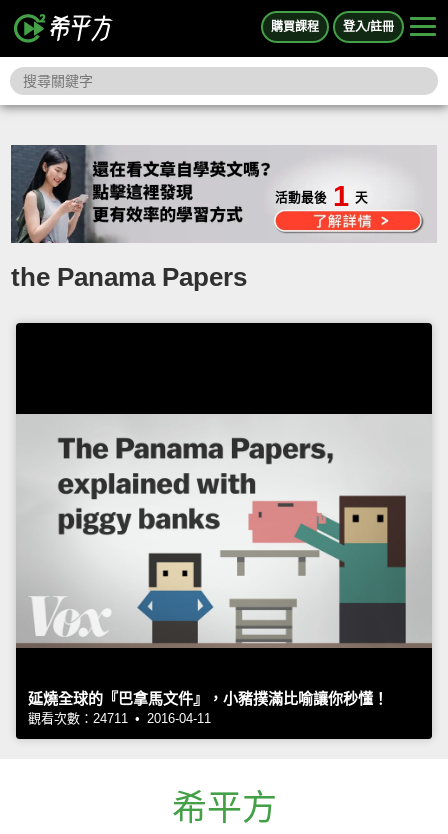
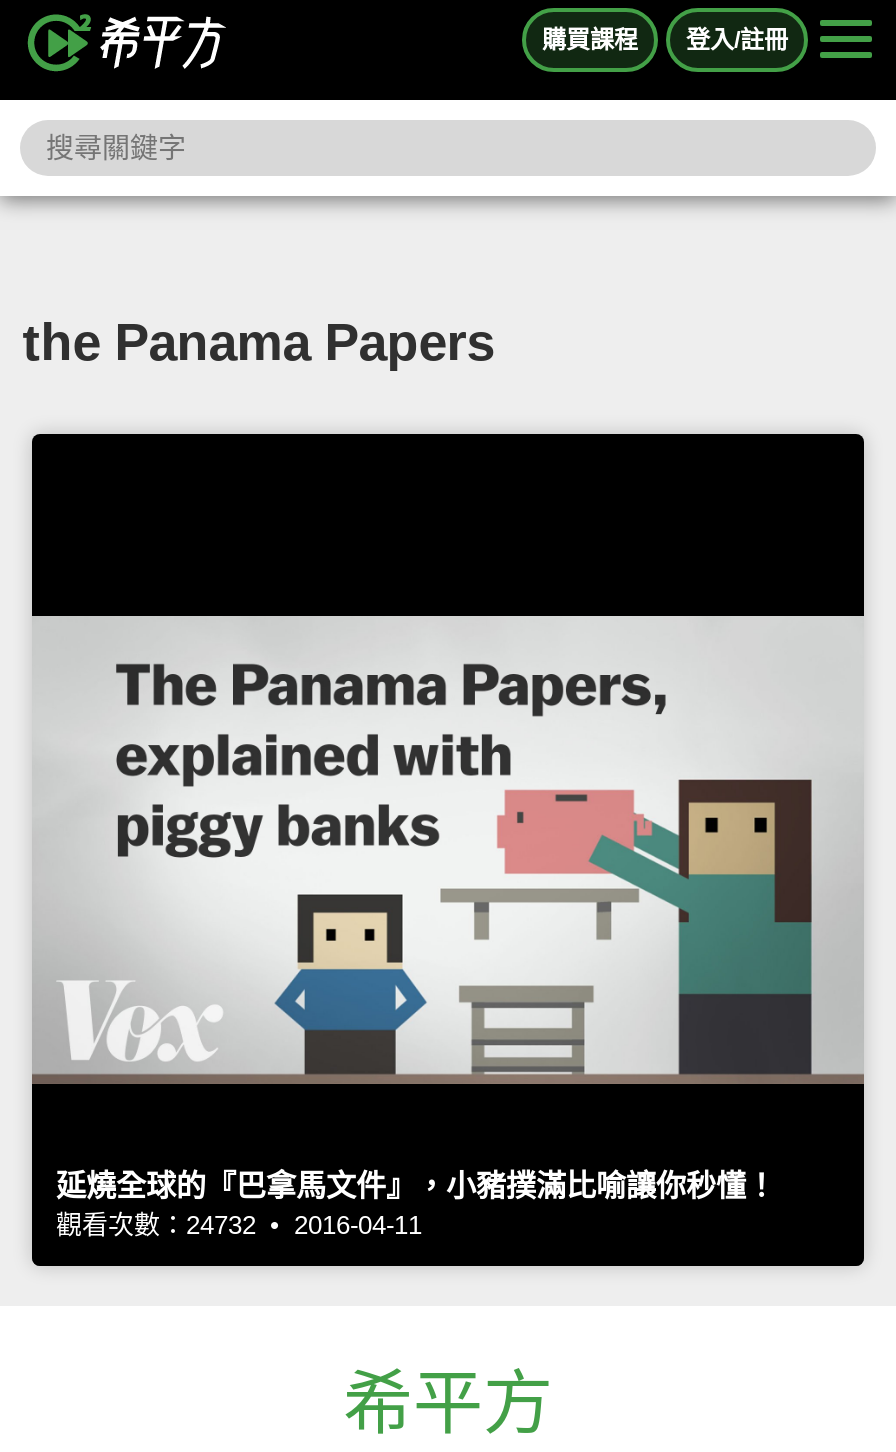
[275,180,368,212] 活動最後 1 天 -> none
[28,710,211,725] 觀看次數：24711 • 2016-04-11 -> [56,1210,422,1240] 觀看次數：24732 • 2016-04-11

